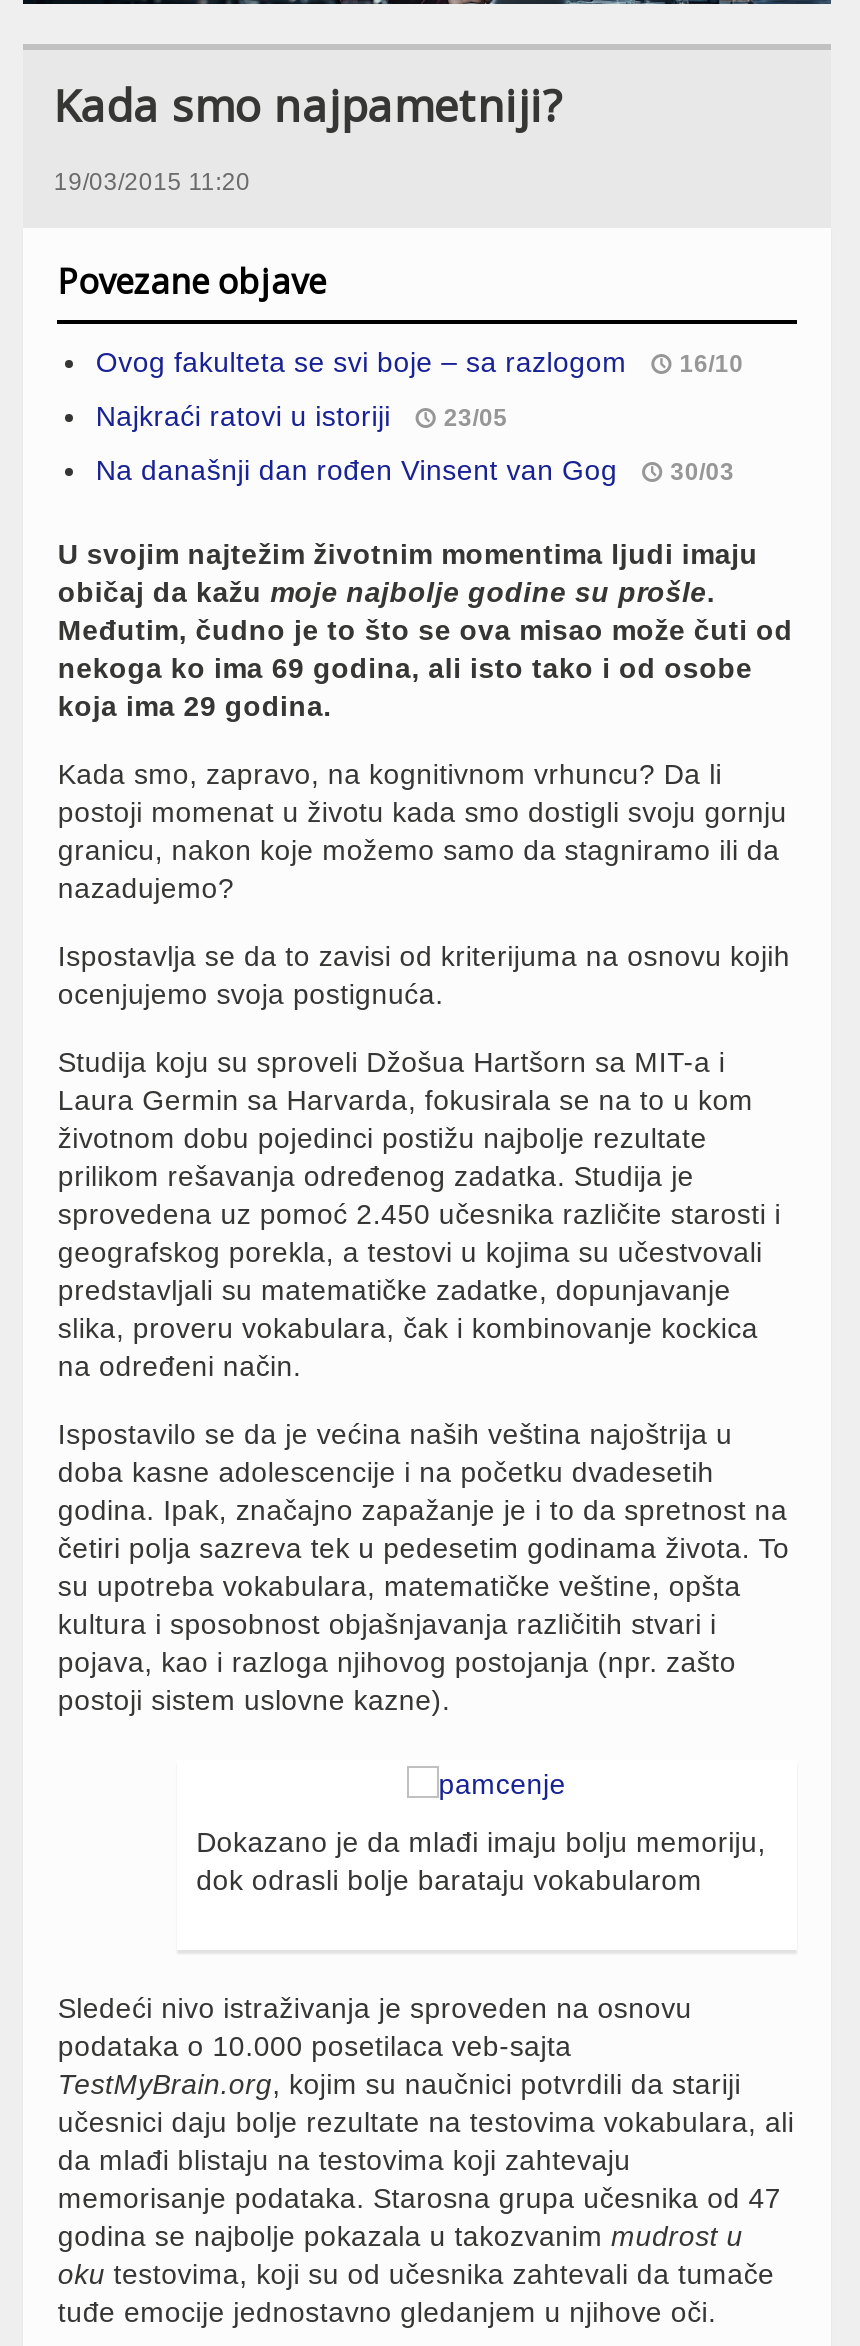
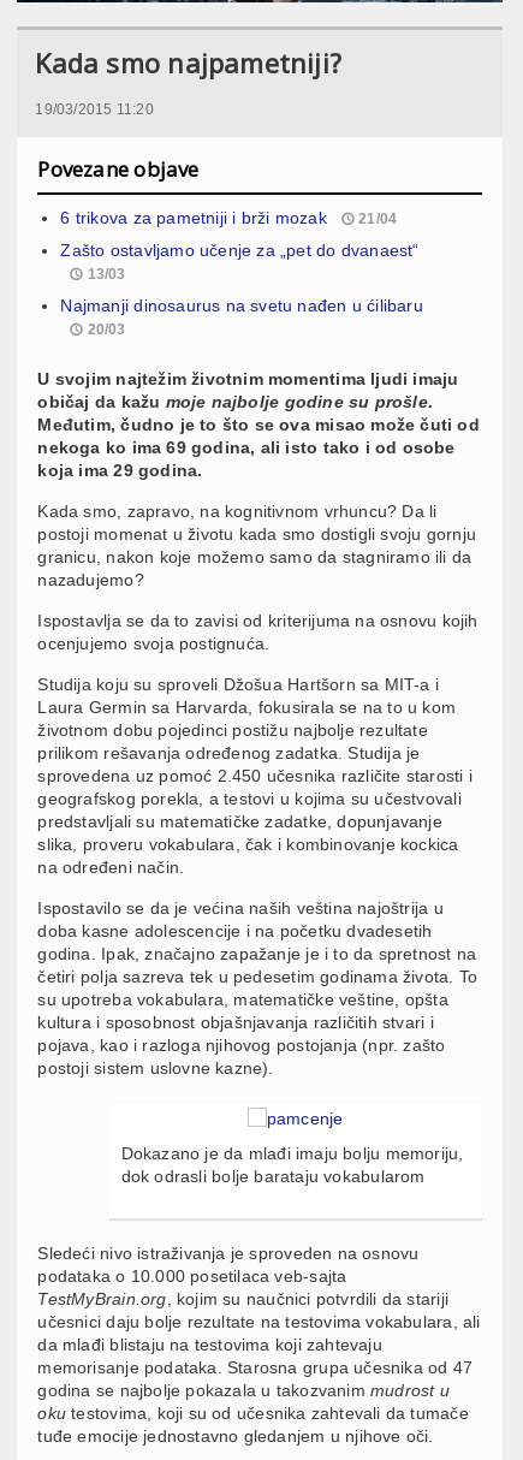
[96,346,744,378] Ovog fakulteta se svi boje – sa razlogom | 16/10 -> [61,208,397,227] 6 trikova za pametniji i brži mozak | 21/04
[96,400,508,432] Najkraći ratovi u istoriji | 23/05 -> [61,241,419,283] Zašto ostavljamo učenje za „pet do dvanaest“ | 13/03
[96,454,734,486] Na današnji dan rođen Vinsent van Gog | 30/03 -> [61,296,423,338] Najmanji dinosaurus na svetu nađen u ćilibaru | 20/03

